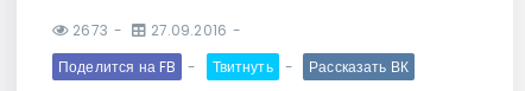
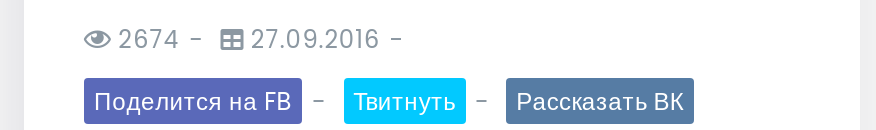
[69,20,227,41] 2673 27.09.2016 -> [112,23,380,57] 2674 27.09.2016

